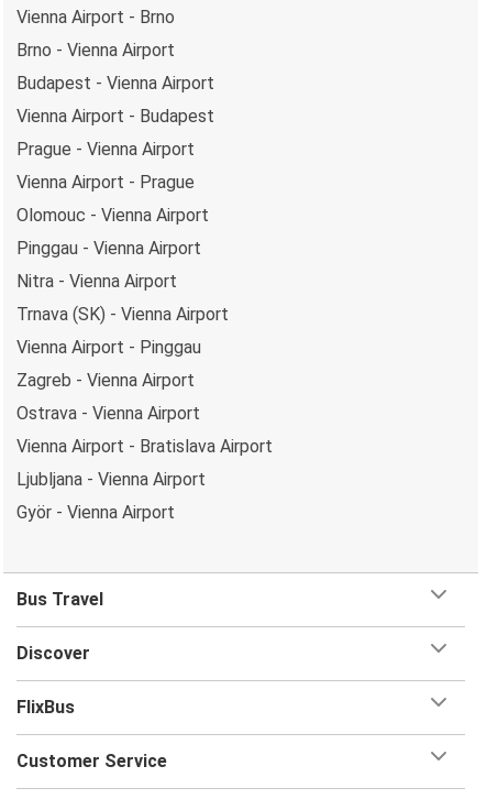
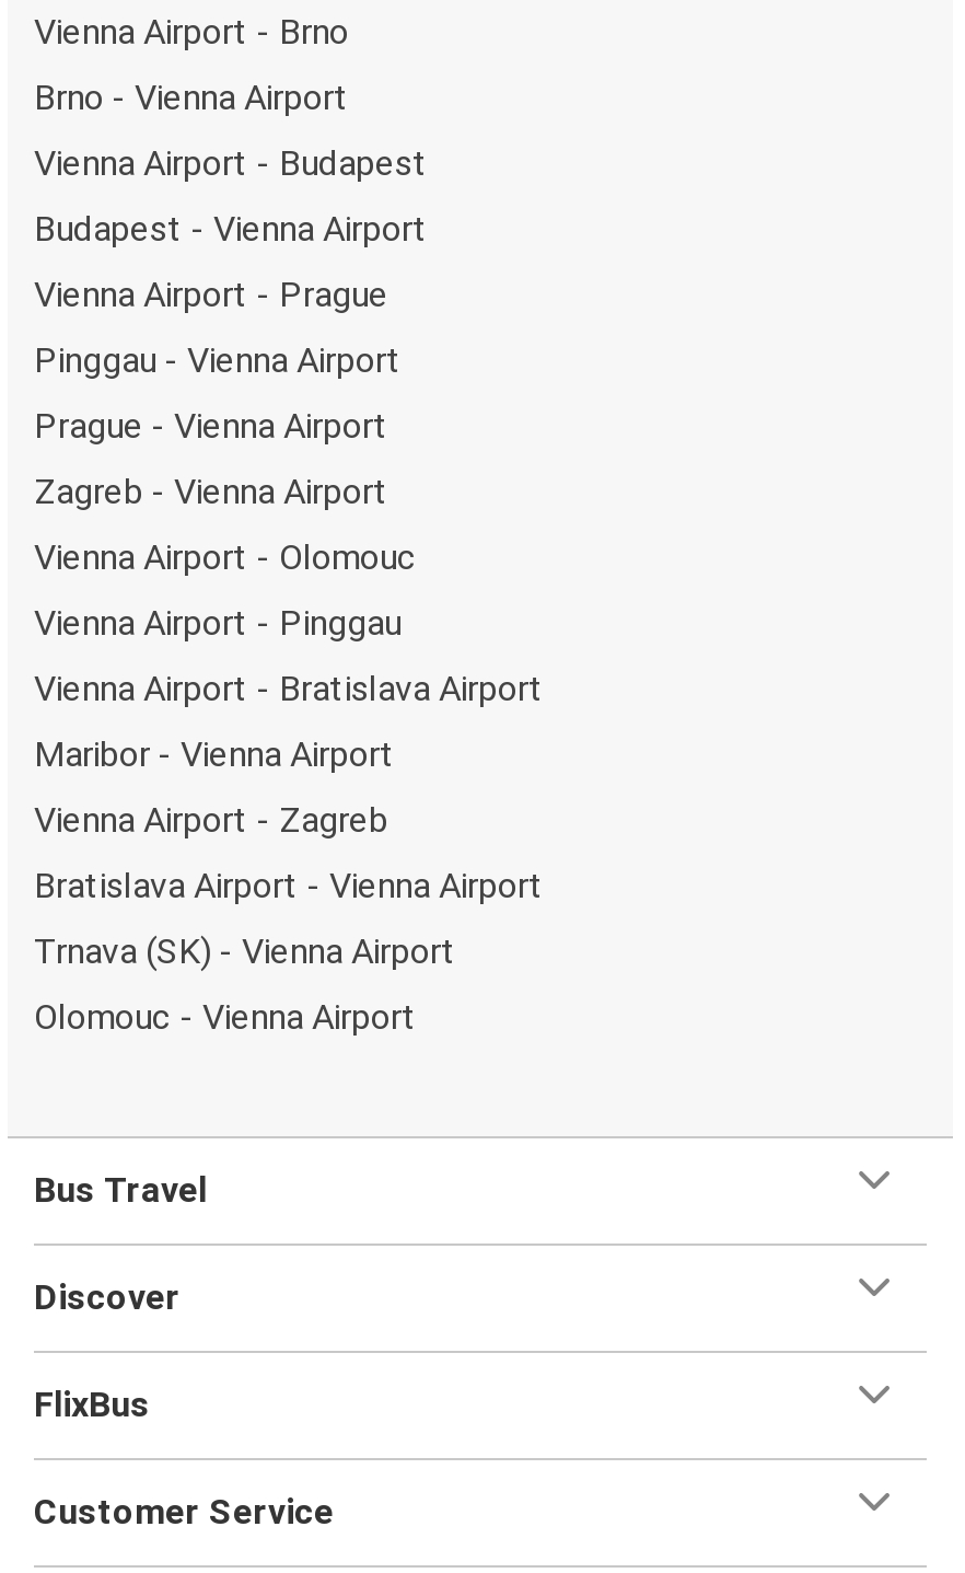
moved [16,72,214,93] -> [34,207,428,248]: Budapest - Vienna Airport
moved [16,105,214,126] -> [34,141,428,183]: Vienna Airport - Budapest
moved [16,138,195,159] -> [34,404,388,446]: Prague - Vienna Airport
none -> [34,535,544,905] Vienna Airport - Olomouc | Maribor - Vienna Airport | Vienna Airport - Zagreb | Bratislava Airport - Vienna Airport
moved [16,171,195,192] -> [34,273,388,314]: Vienna Airport - Prague
moved [16,204,209,225] -> [34,995,417,1037]: Olomouc - Vienna Airport
moved [16,237,201,258] -> [34,338,402,380]: Pinggau - Vienna Airport
[16,270,206,522] Nitra - Vienna Airport | Ostrava - Vienna Airport | Ljubljana - Vienna Airport | Györ - Vienna Airport -> none
moved [16,303,229,390] -> [34,470,456,971]: Trnava (SK) - Vienna Airport | Vienna Airport - Pinggau | Zagreb - Vienna Airport
moved [16,435,273,456] -> [34,667,544,708]: Vienna Airport - Bratislava Airport

